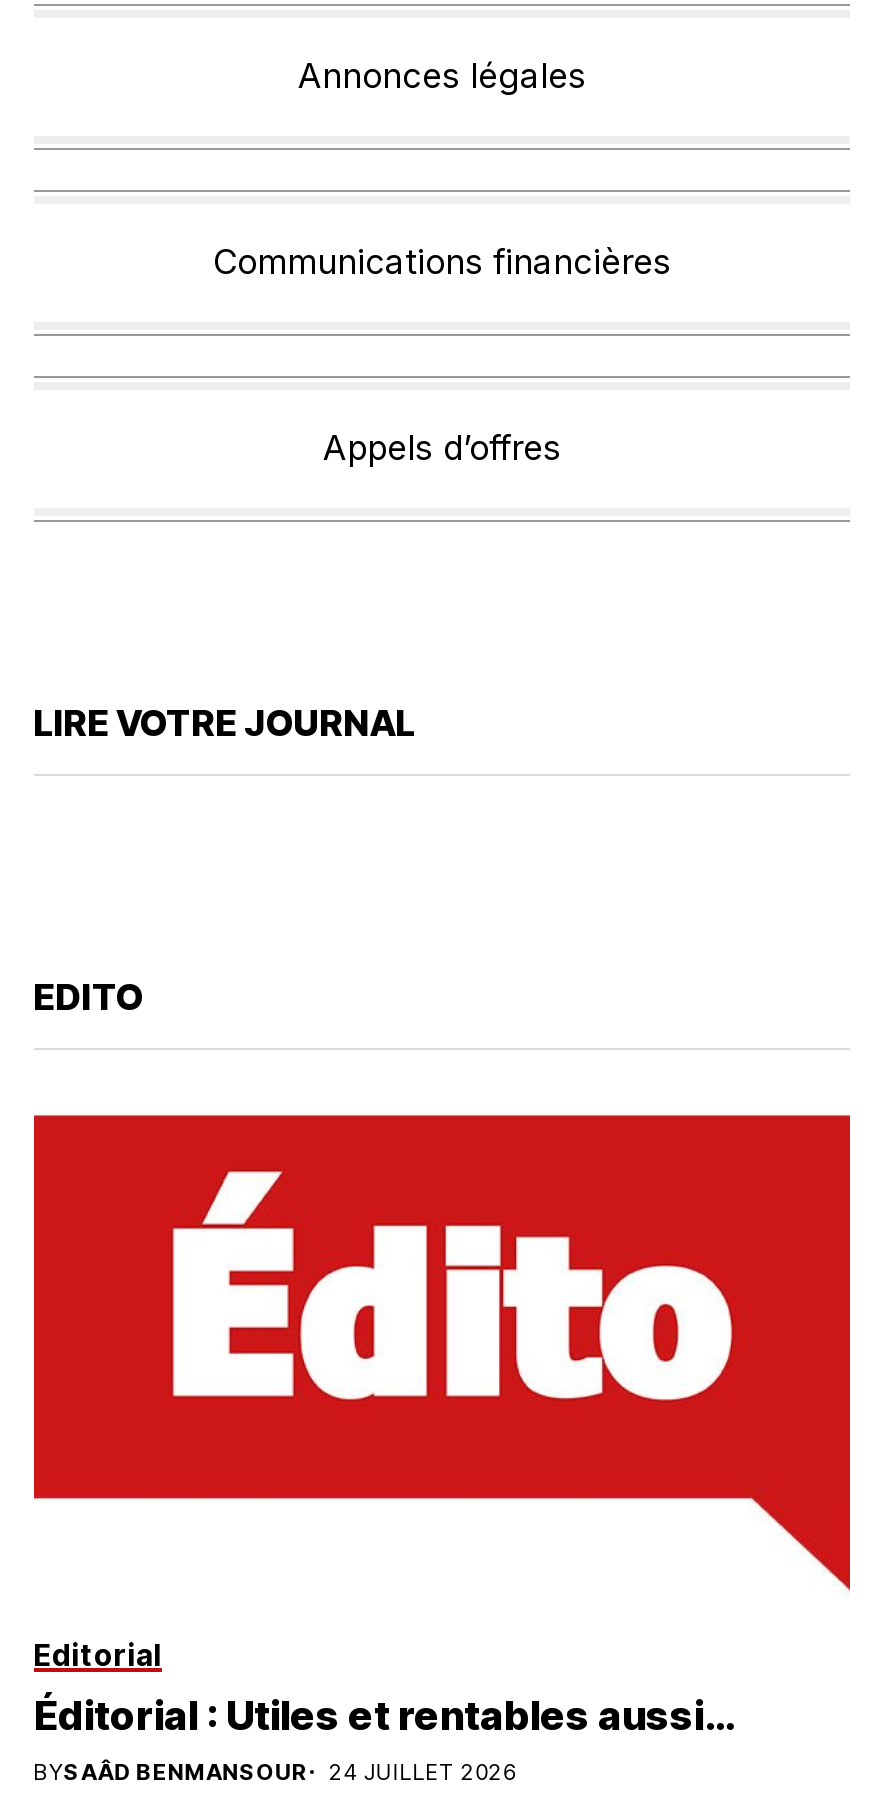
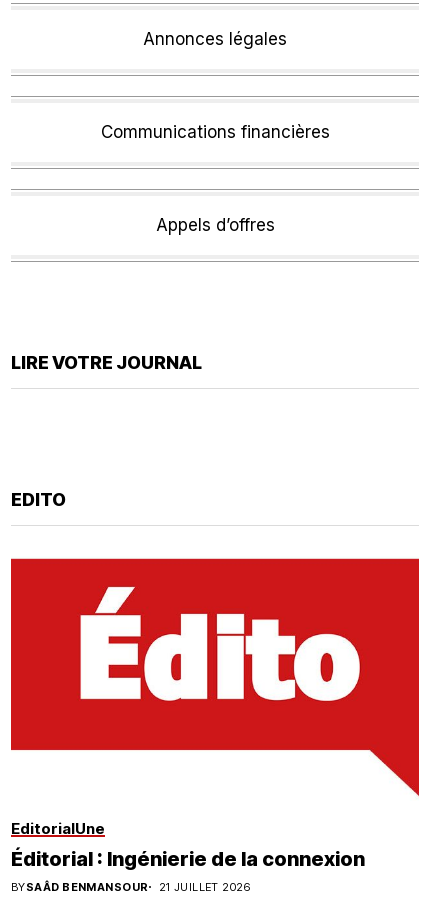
[34,1636,734,1740] Editorial | Éditorial : Utiles et rentables aussi… -> [11,819,365,871] EditorialUne | Éditorial : Ingénierie de la connexion
[34,1758,516,1786] BYSAÂD BENMANSOUR 24 JUILLET 2026 -> [11,880,250,894] BYSAÂD BENMANSOUR 21 JUILLET 2026

